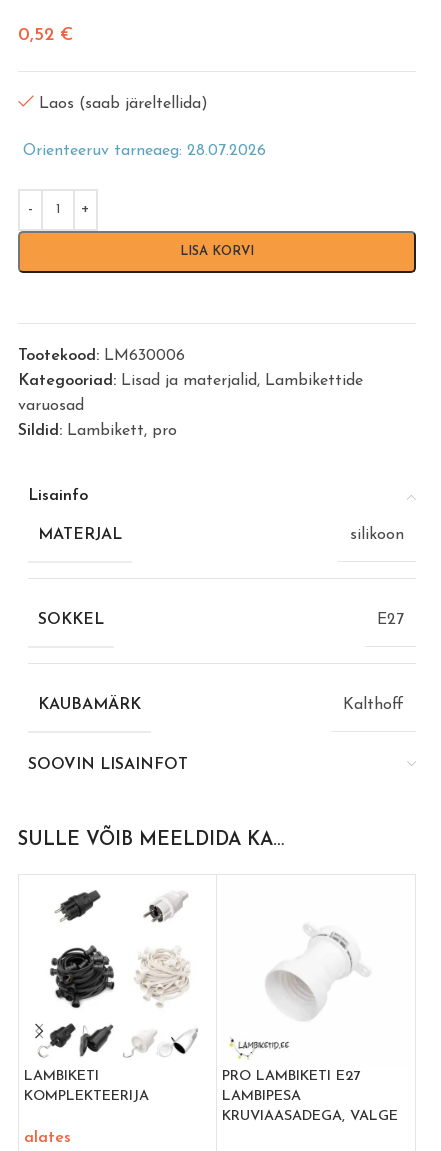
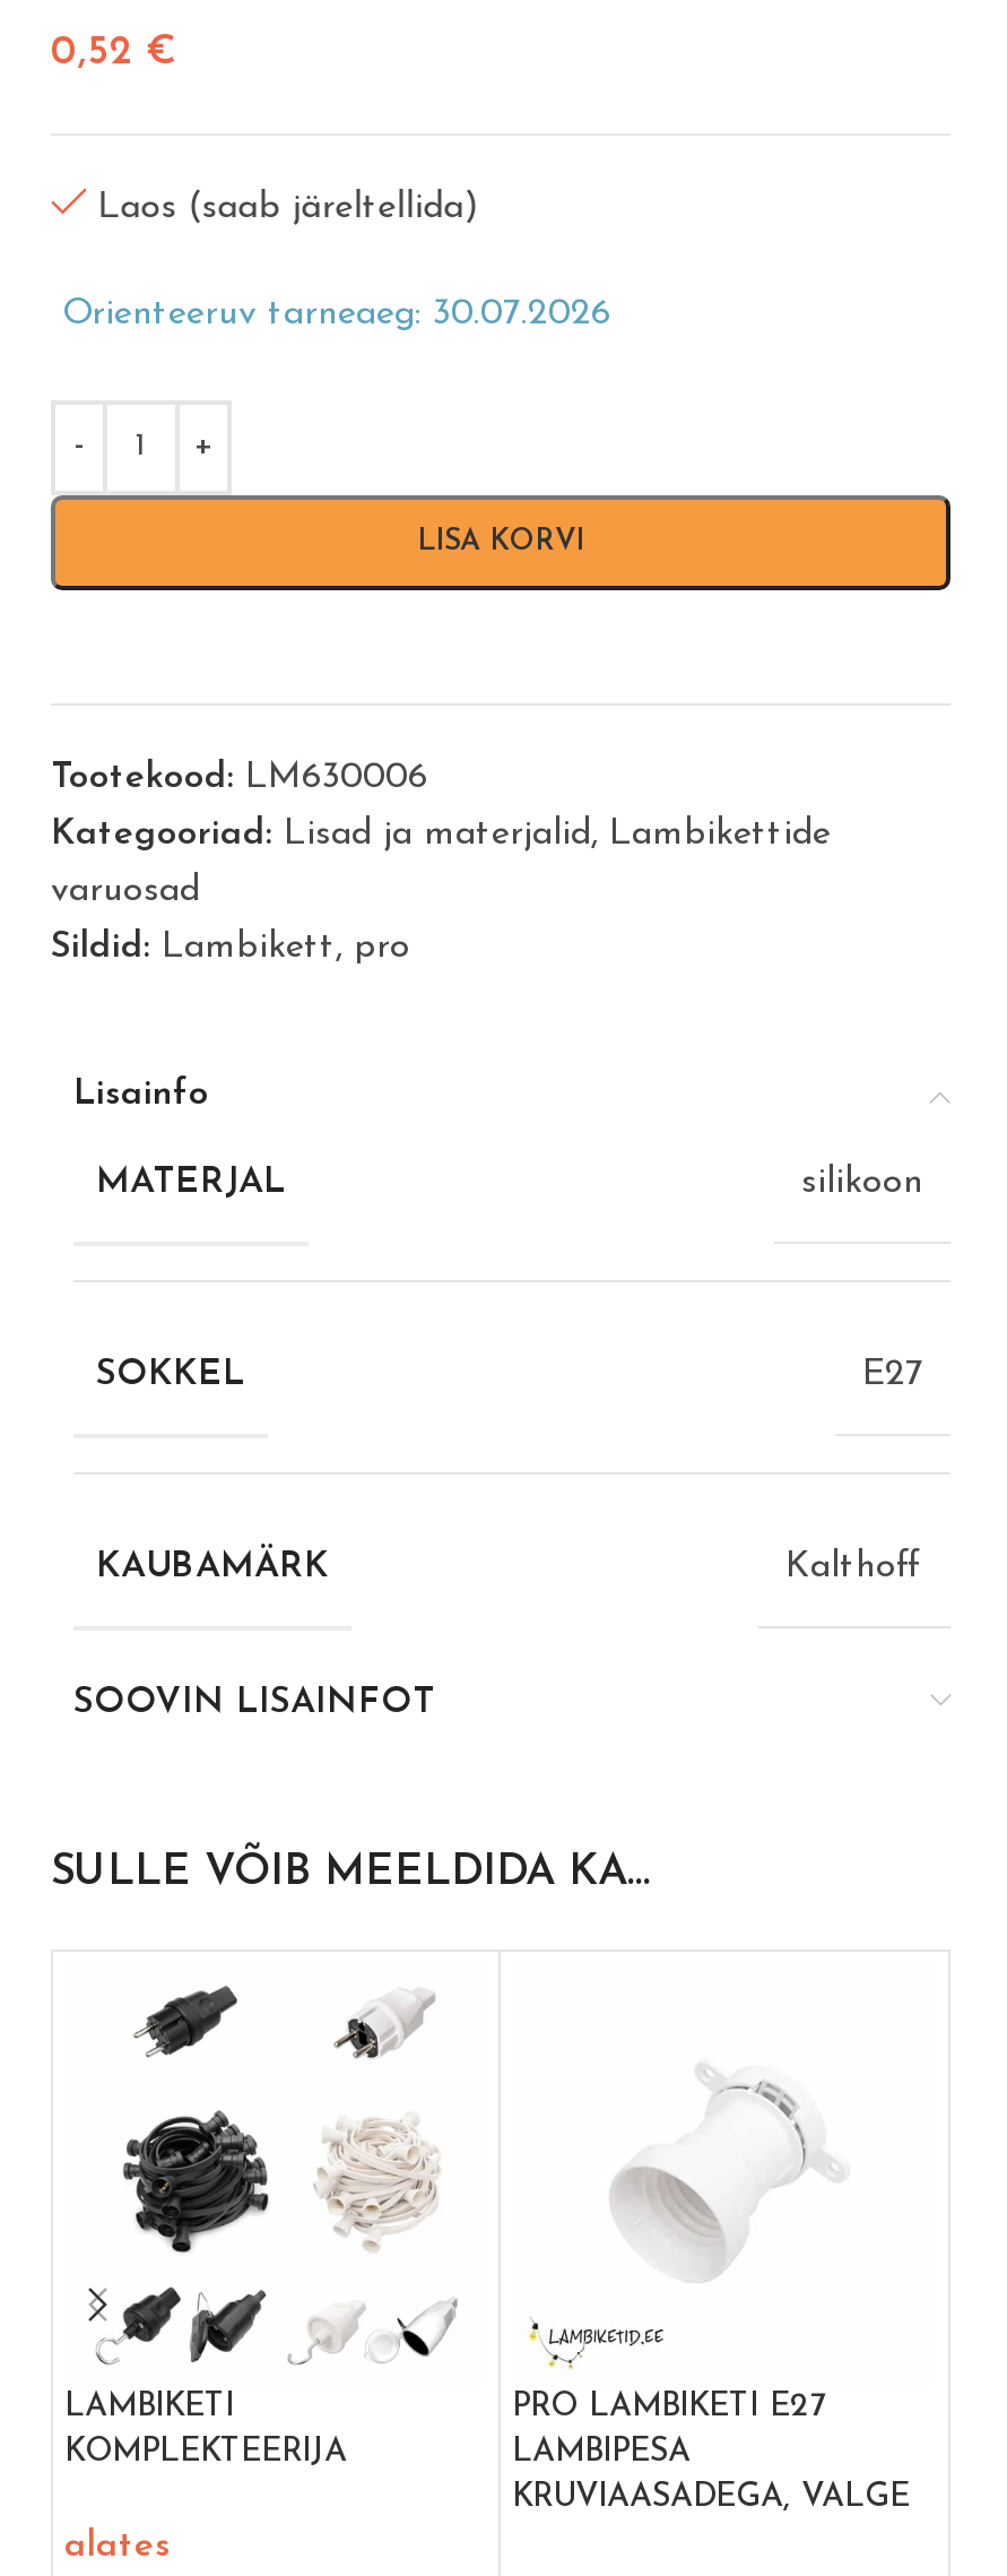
[23,143,266,159] Orienteeruv tarneaeg: 28.07.2026 -> [62,296,611,332] Orienteeruv tarneaeg: 30.07.2026

